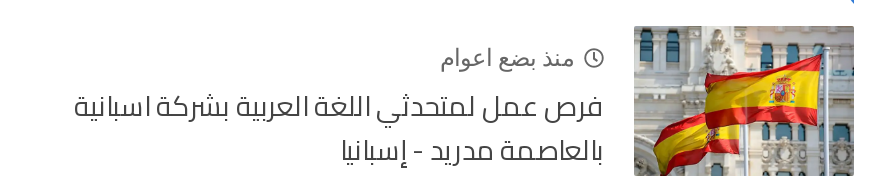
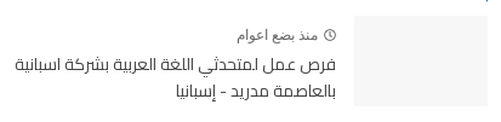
[632,24,856,178] [image] -> none

